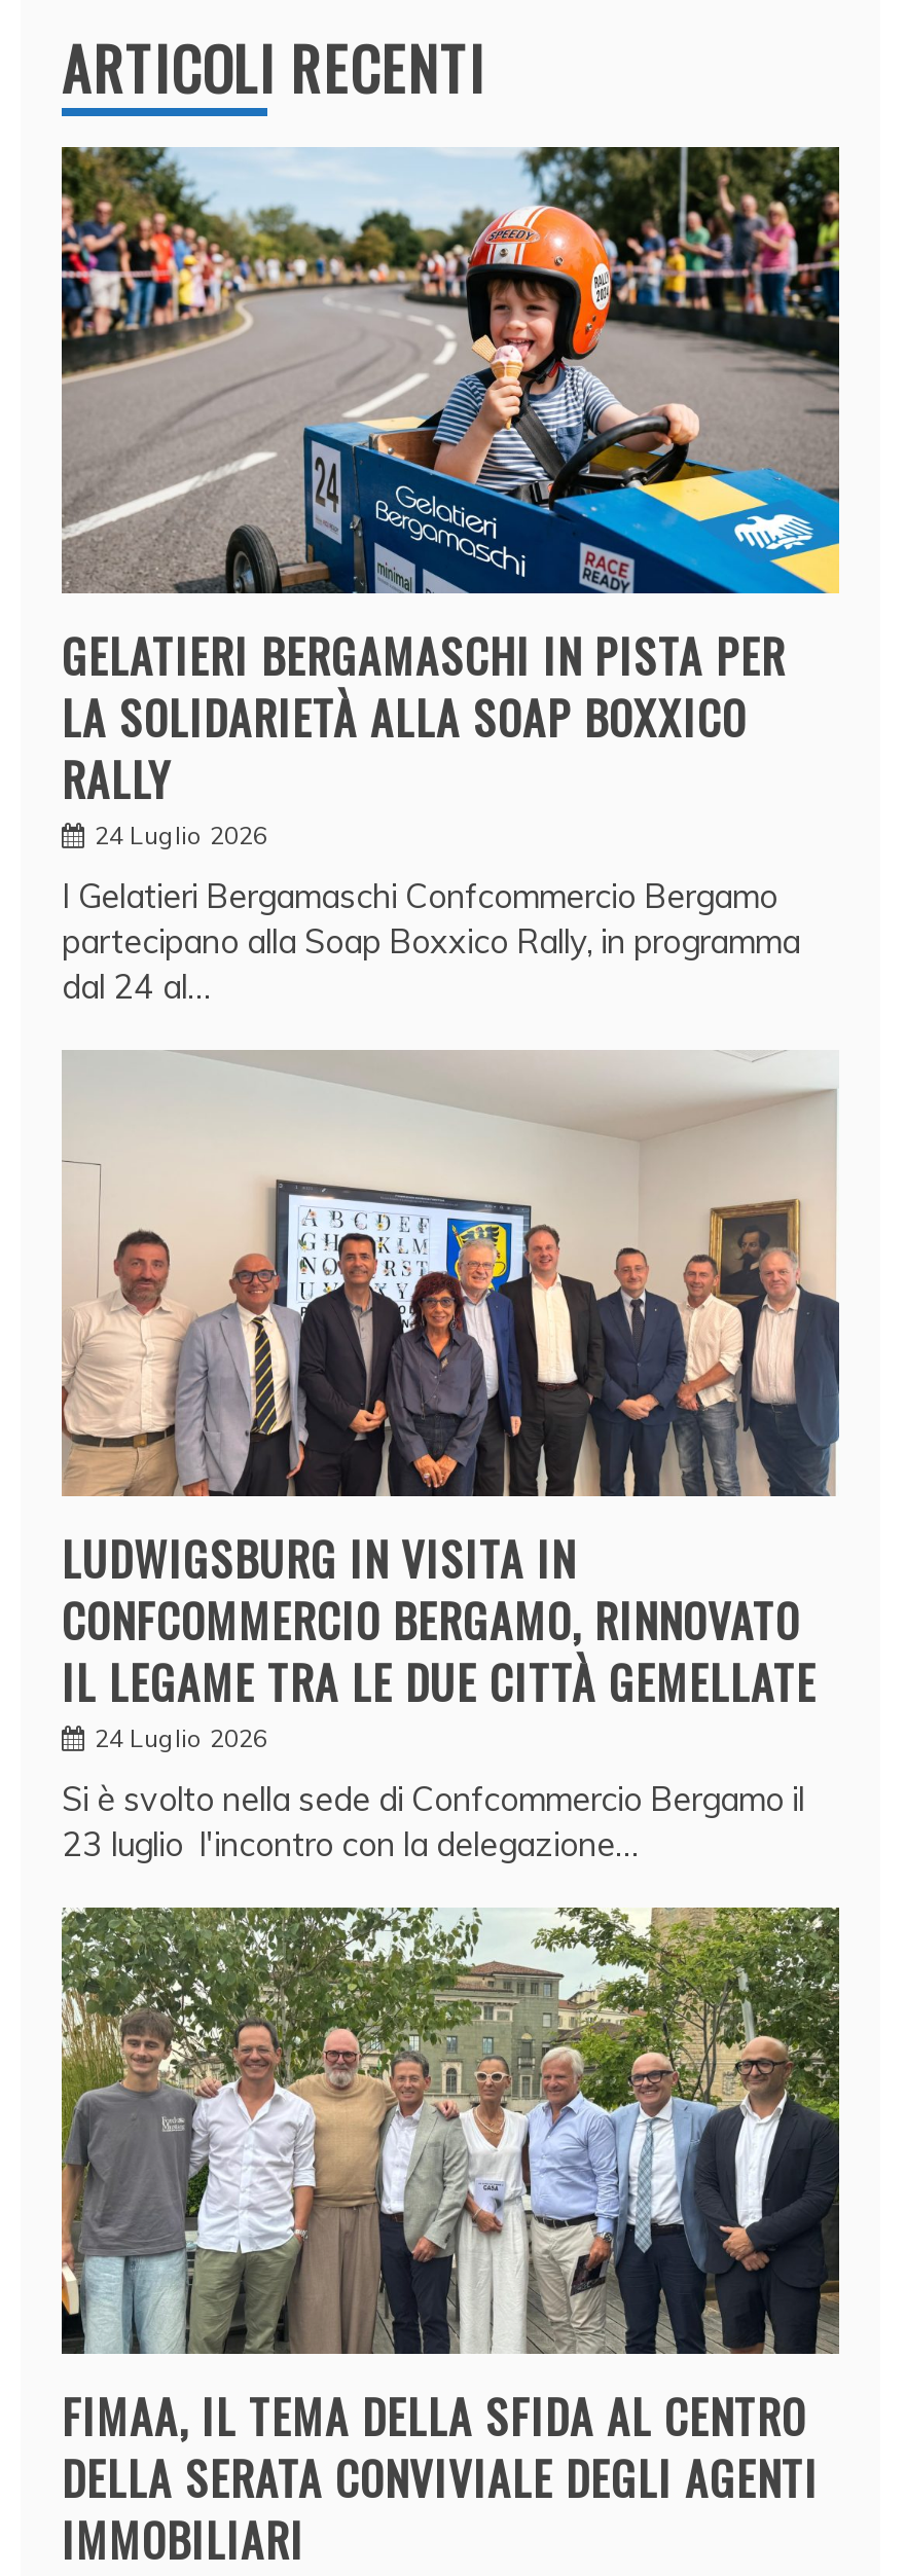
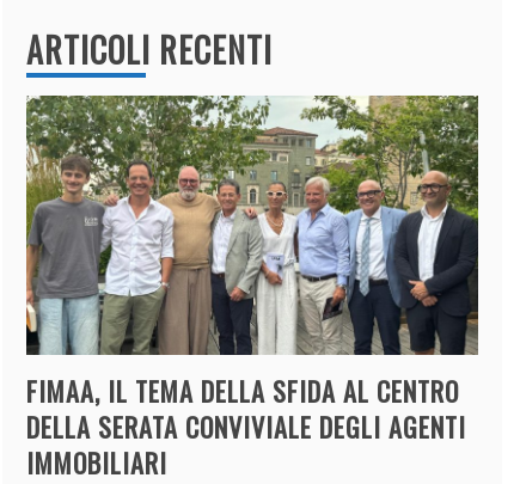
[60,144,841,1007] [image] | GELATIERI BERGAMASCHI IN PISTA PER | LA SOLIDARIETÀ ALLA SOAP BOXXICO | RALLY | 24 Luglio 2026 | I Gelatieri Bergamaschi Confcommercio Bergamo | partecipano alla Soap Boxxico Rally, in programma | dal 24 al… -> none
[60,1049,841,1864] [image] | LUDWIGSBURG IN VISITA IN | CONFCOMMERCIO BERGAMO, RINNOVATO | IL LEGAME TRA LE DUE CITTÀ GEMELLATE | 24 Luglio 2026 | Si è svolto nella sede di Confcommercio Bergamo il | 23 luglio l'incontro con la delegazione… -> none

